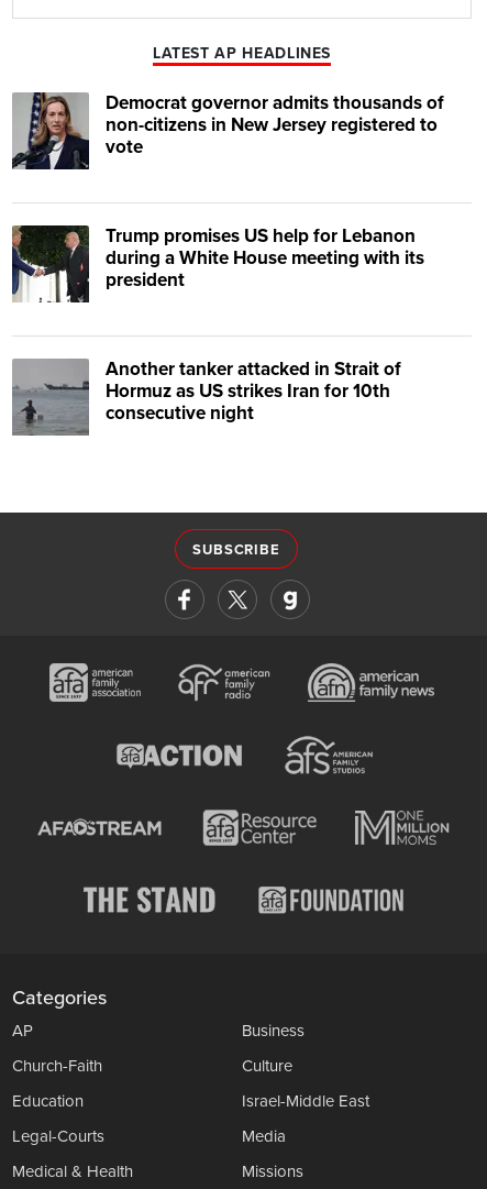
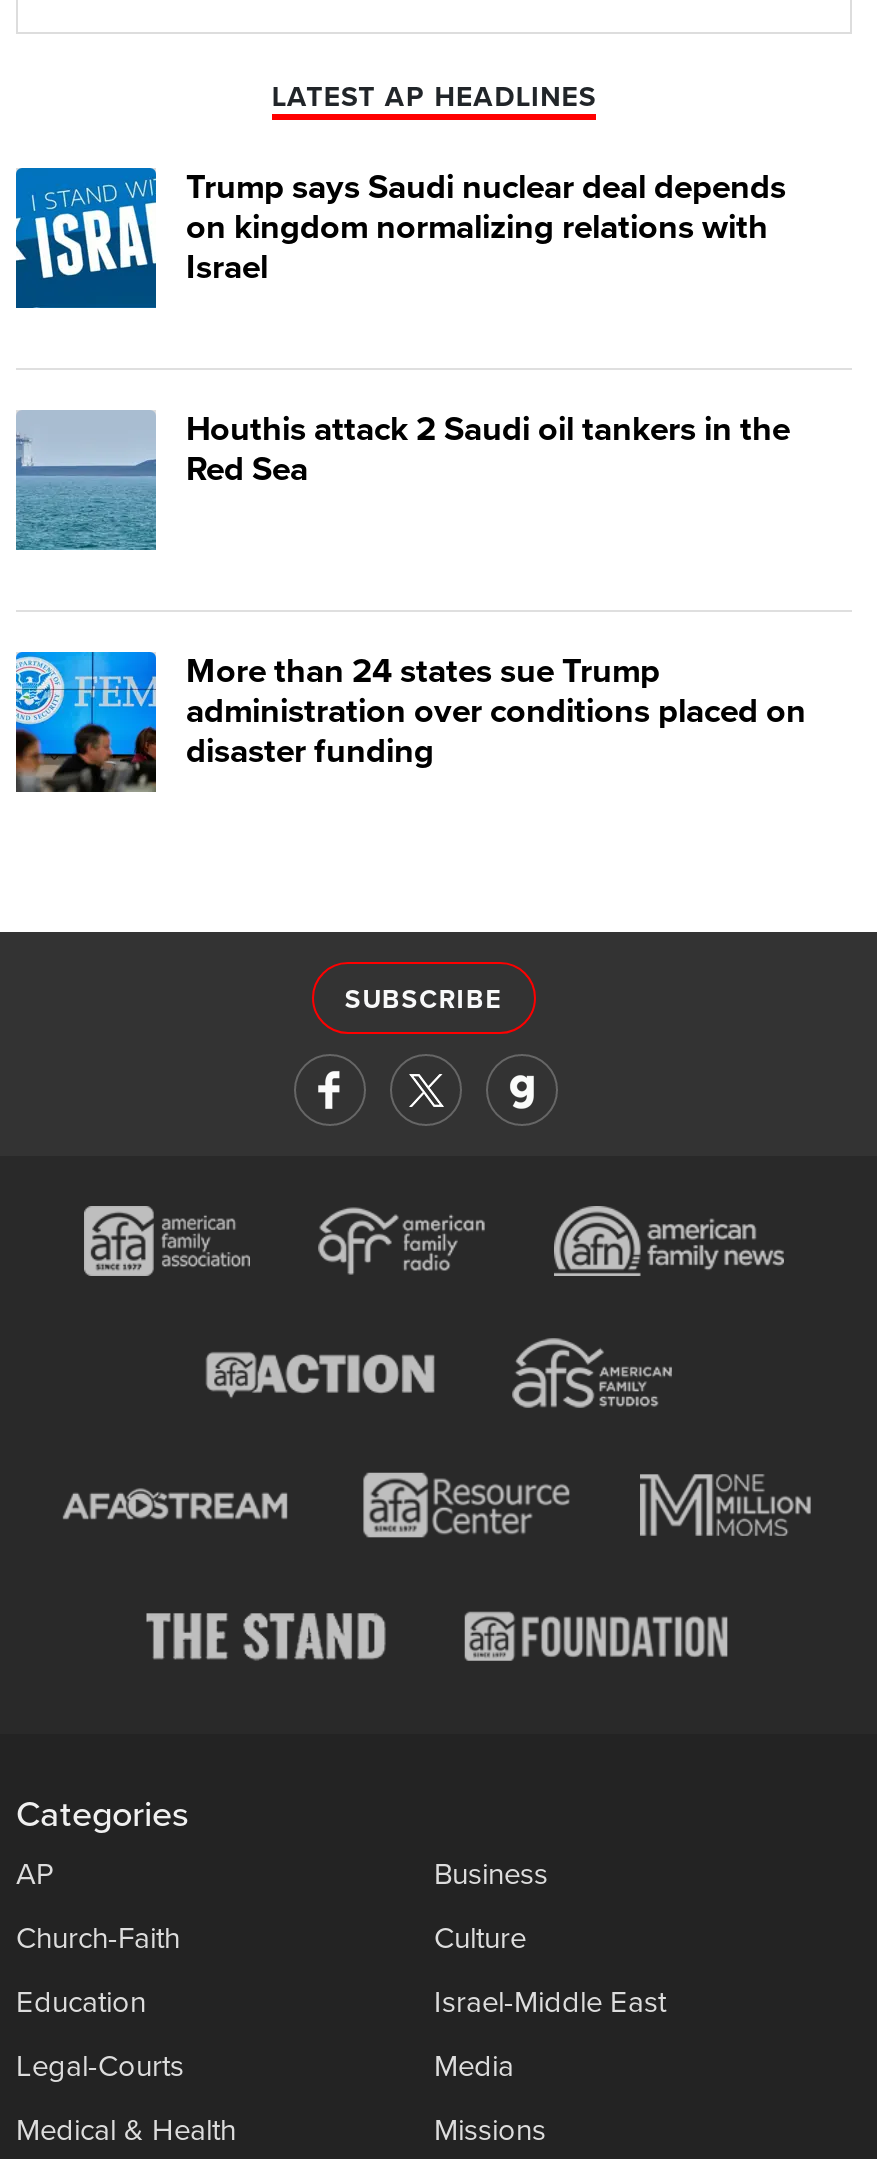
[11,91,444,170] [image] | Democrat governor admits thousands of | non-citizens in New Jersey registered to | vote -> [14,166,786,310] [image] | Trump says Saudi nuclear deal depends | on kingdom normalizing relations with | Israel
[11,224,424,304] [image] | Trump promises US help for Lebanon | during a White House meeting with its | president -> [14,408,790,552] [image] | Houthis attack 2 Saudi oil tankers in the | Red Sea
[11,357,401,437] [image] | Another tanker attacked in Strait of | Hormuz as US strikes Iran for 10th | consecutive night -> [14,650,806,794] [image] | More than 24 states sue Trump | administration over conditions placed on | disaster funding

